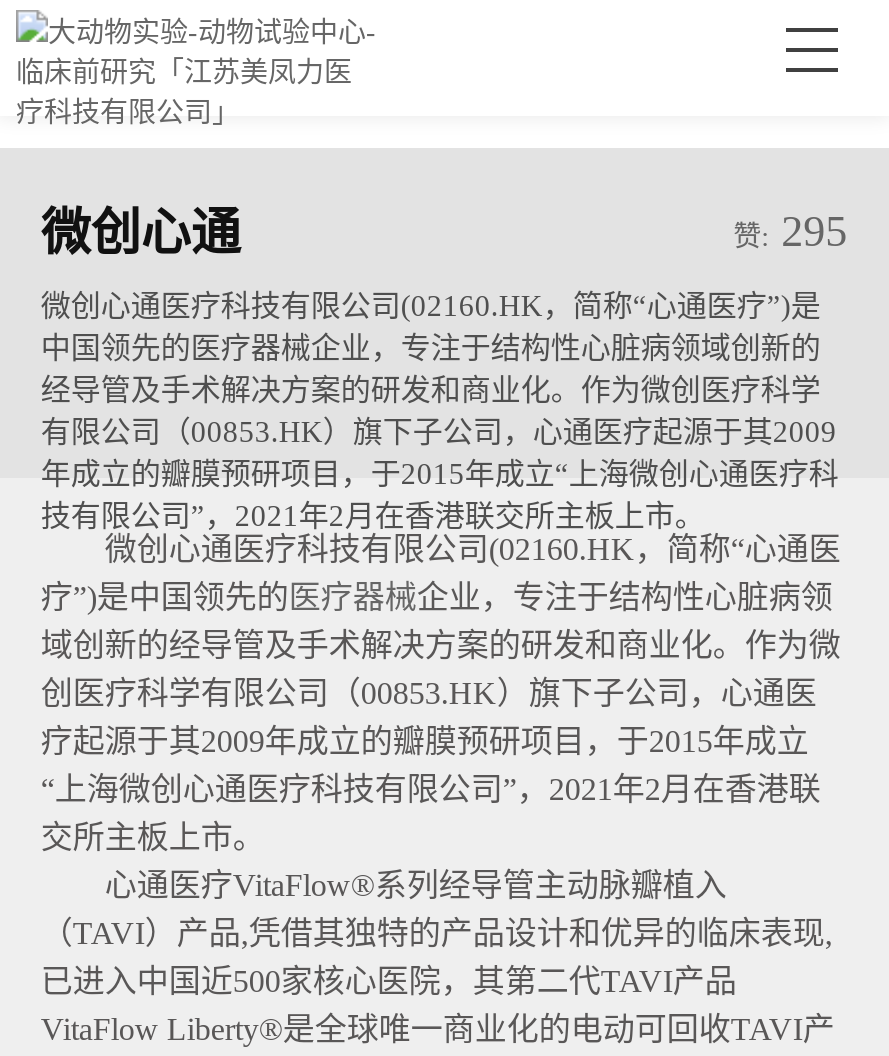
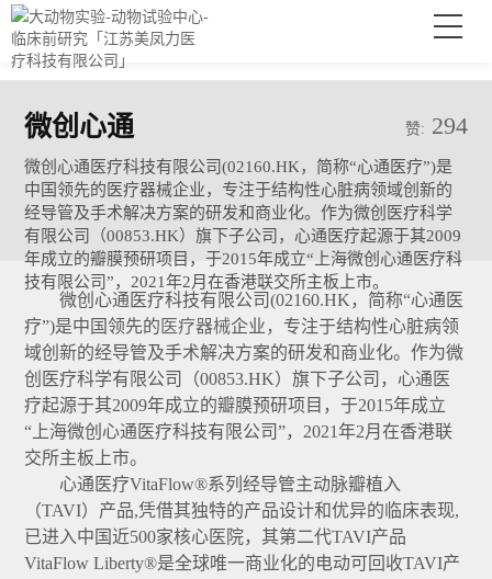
[733,207,847,257] 赞: 295 -> [405,112,467,140] 赞: 294

